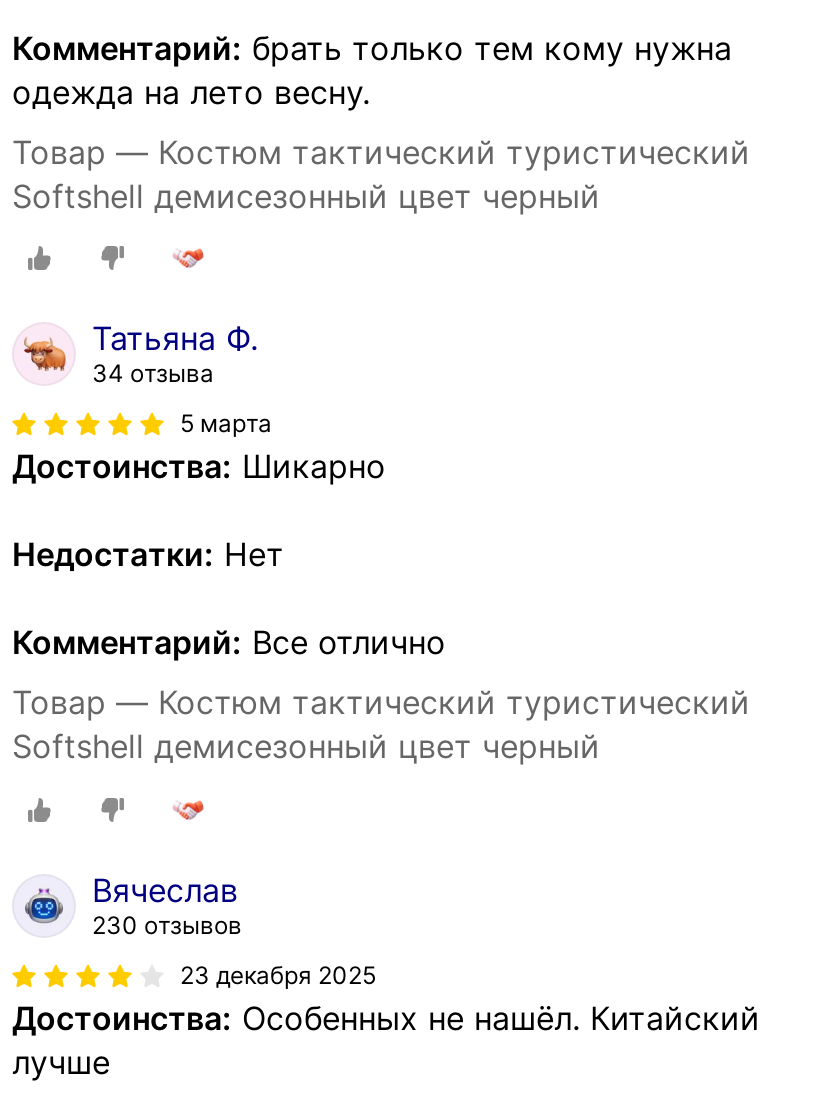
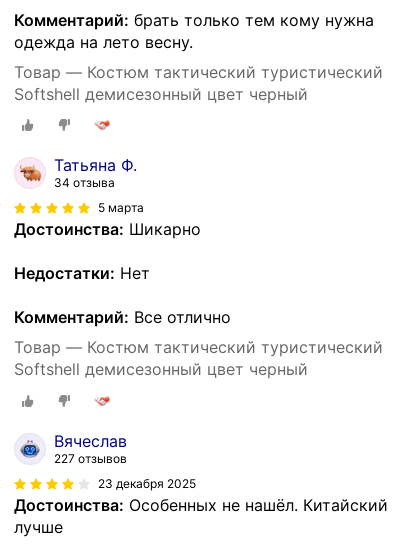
[92,910,242,940] 230 отзывов -> [54,451,127,466] 227 отзывов

